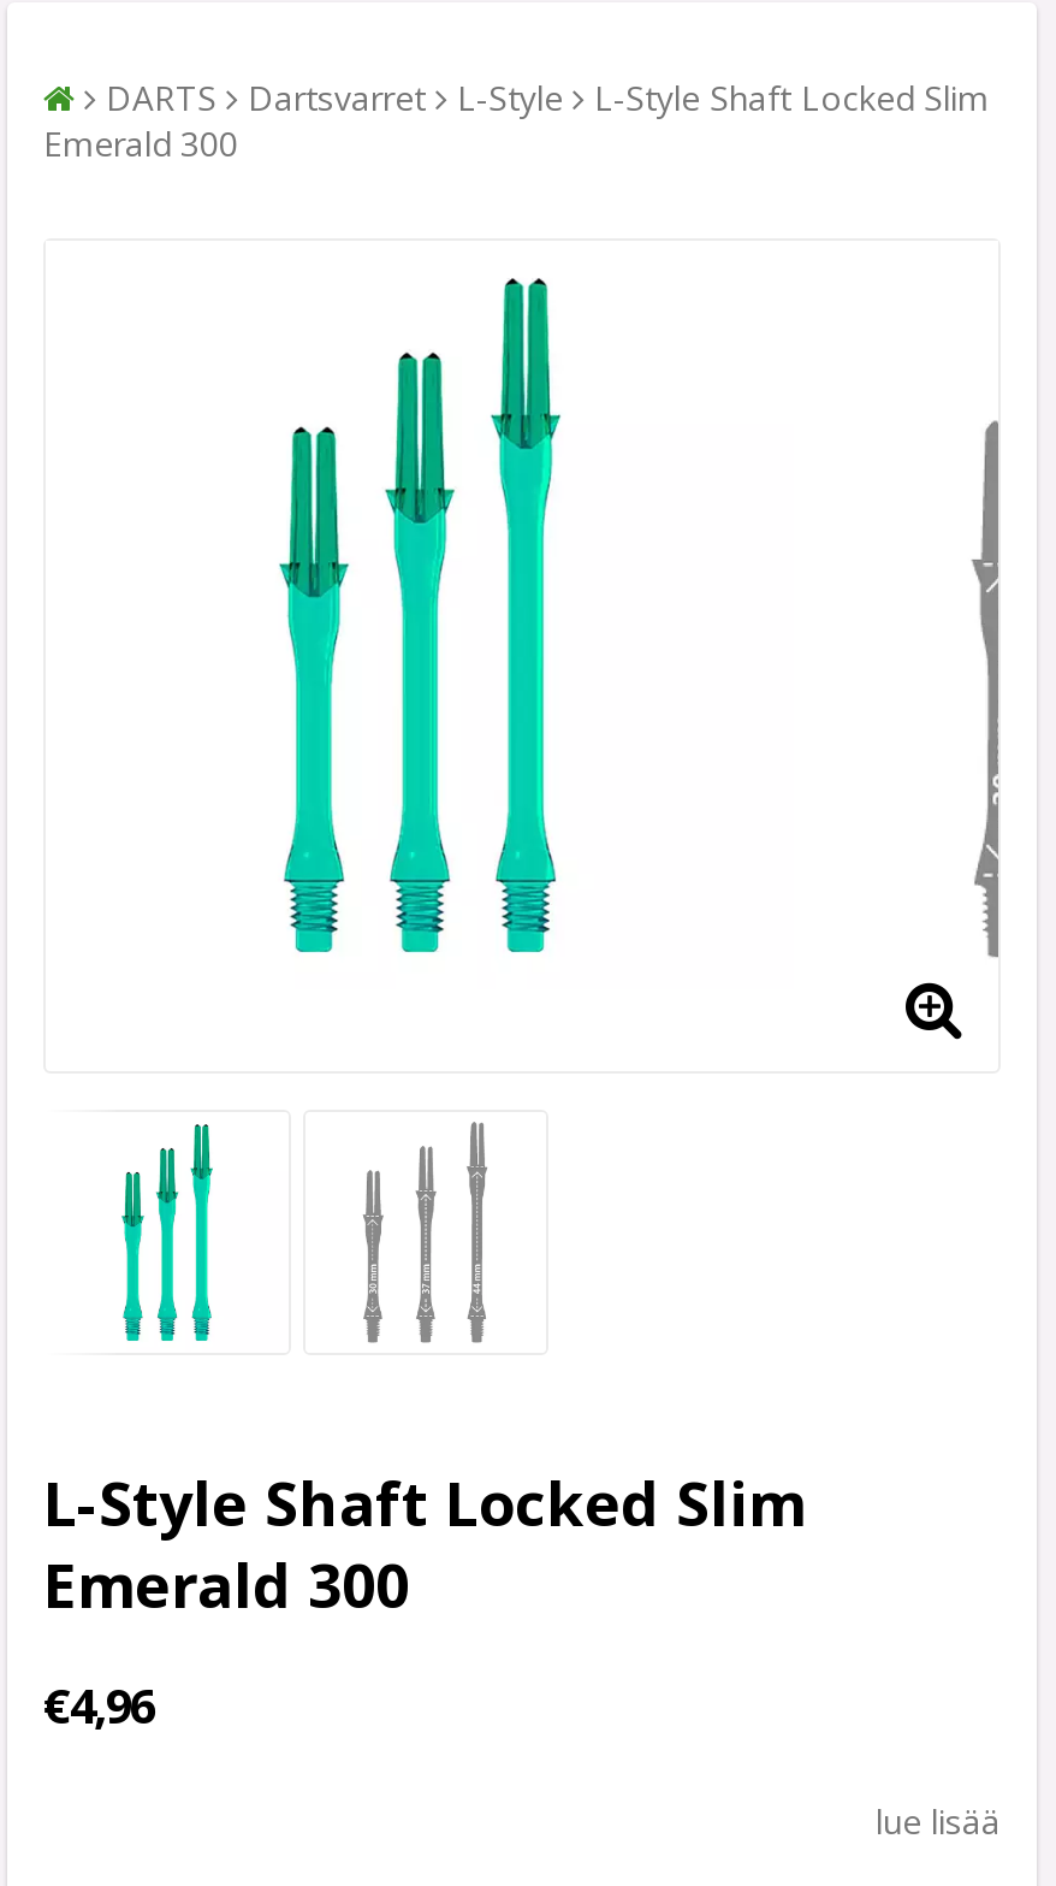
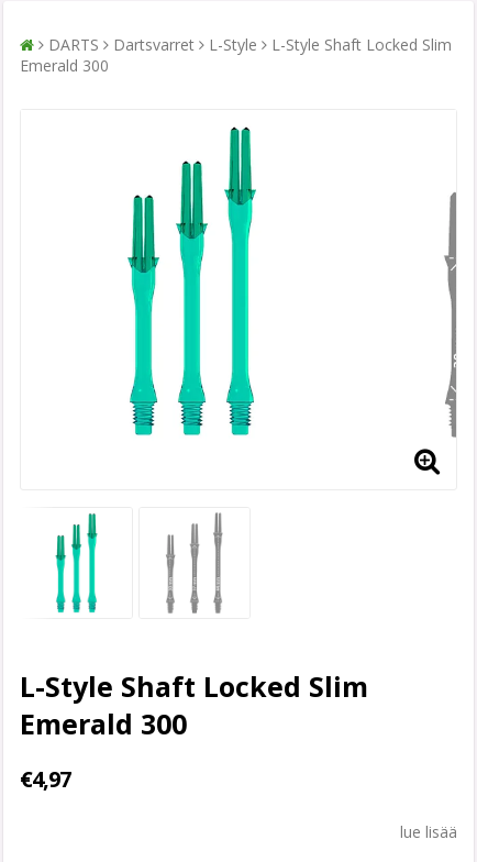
[43,1673,154,1738] €4,96 -> [20,764,70,794] €4,97

